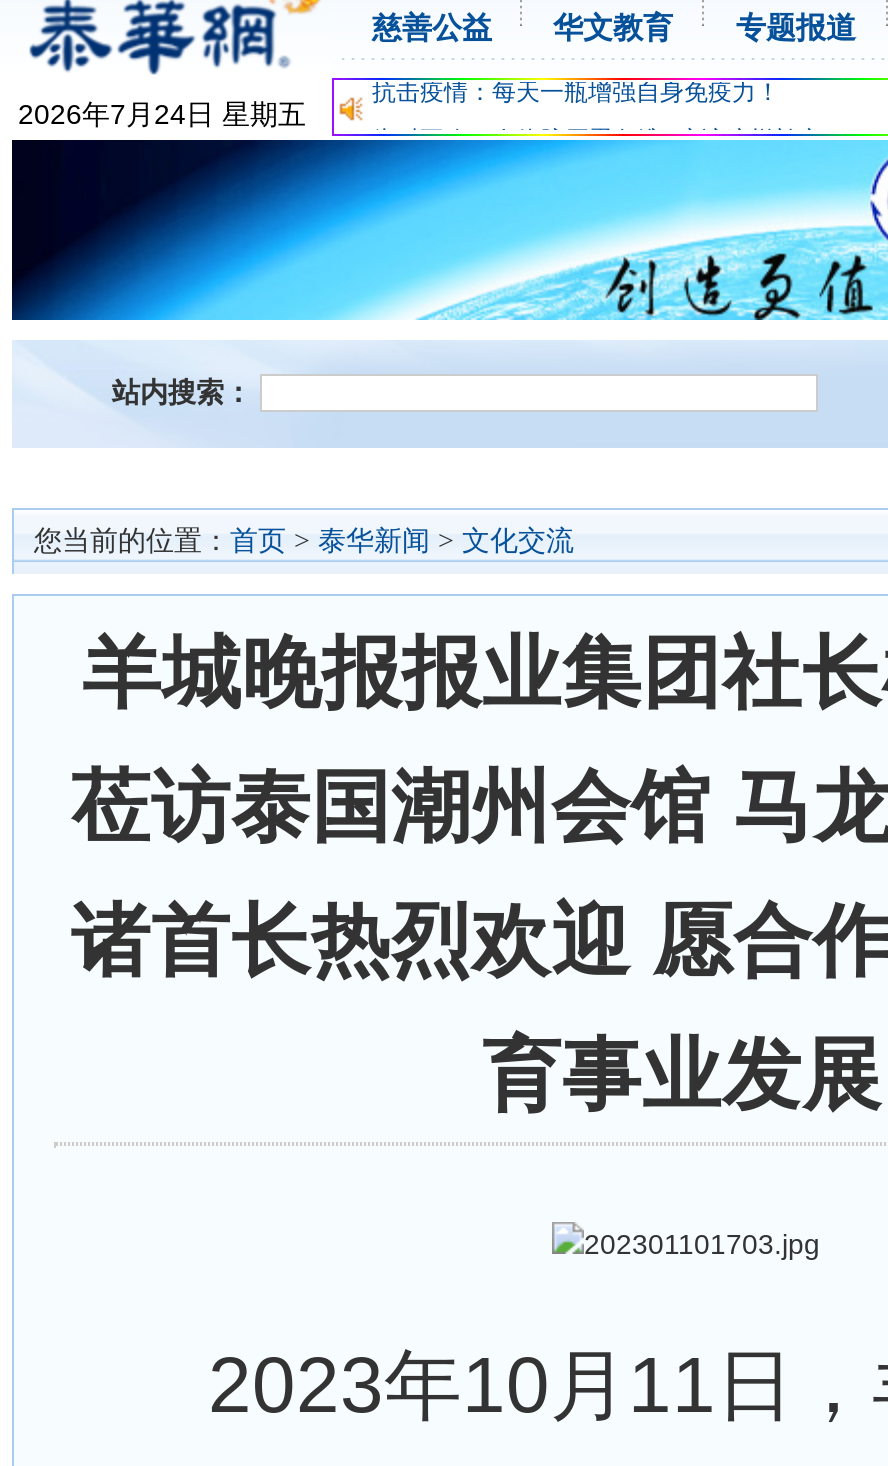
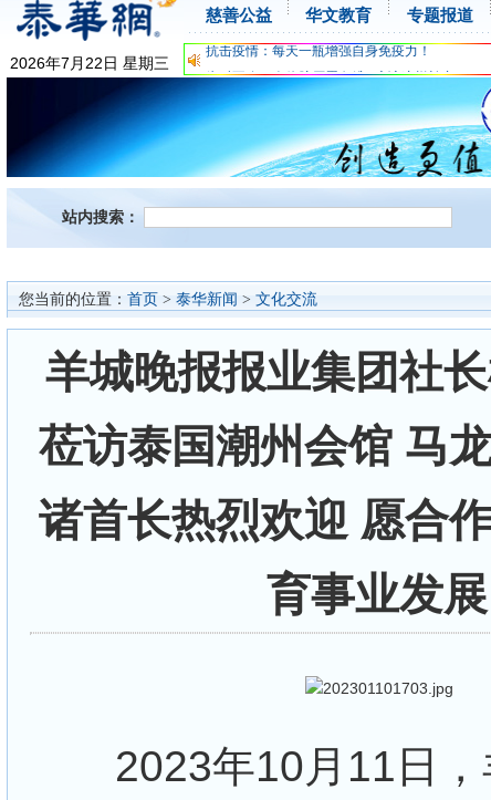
[18,98,306,130] 2026年7月24日星期五 -> [10,54,169,72] 2026年7月22日星期三

